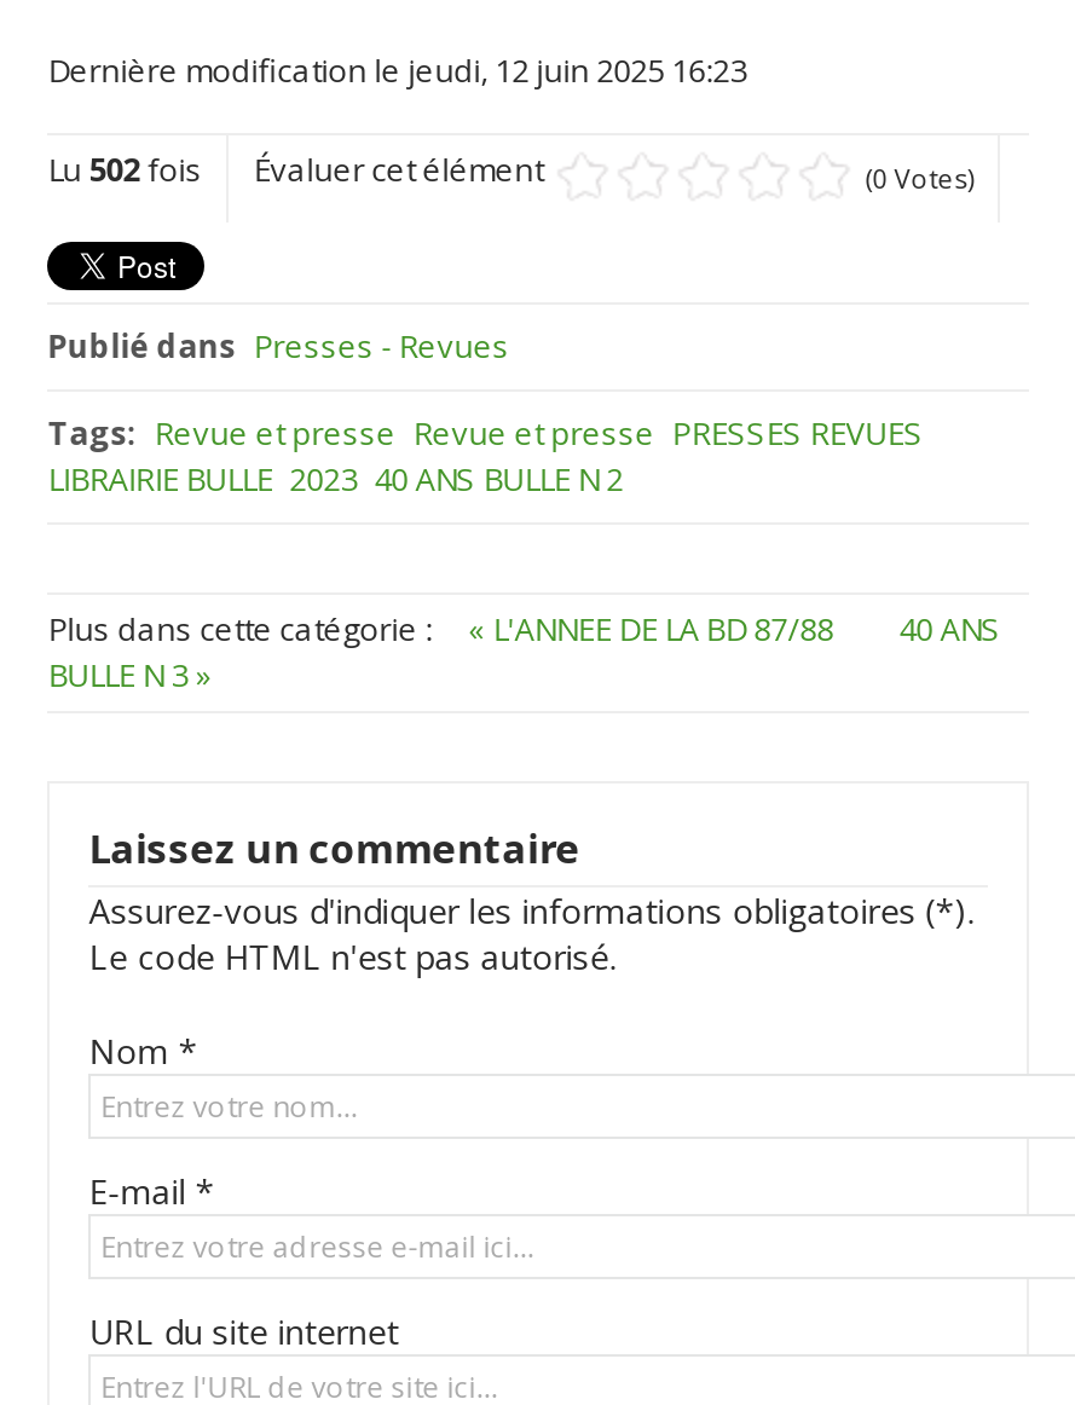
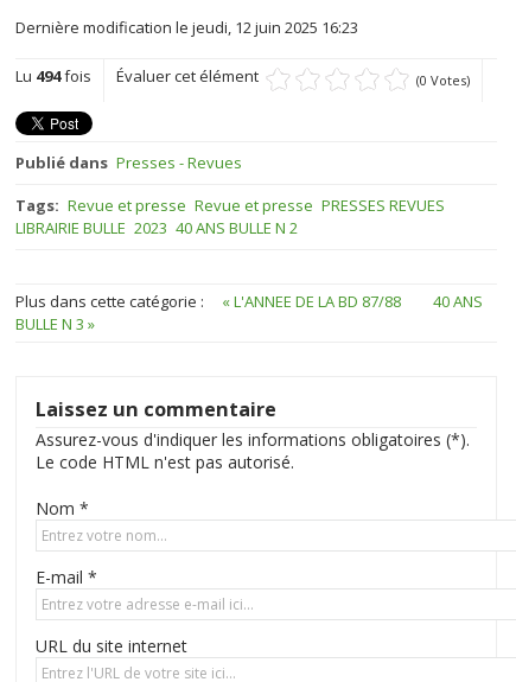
[48,147,543,191] Lu 502fois Évaluer cet élément -> [16,65,259,86] Lu 494fois Évaluer cet élément

